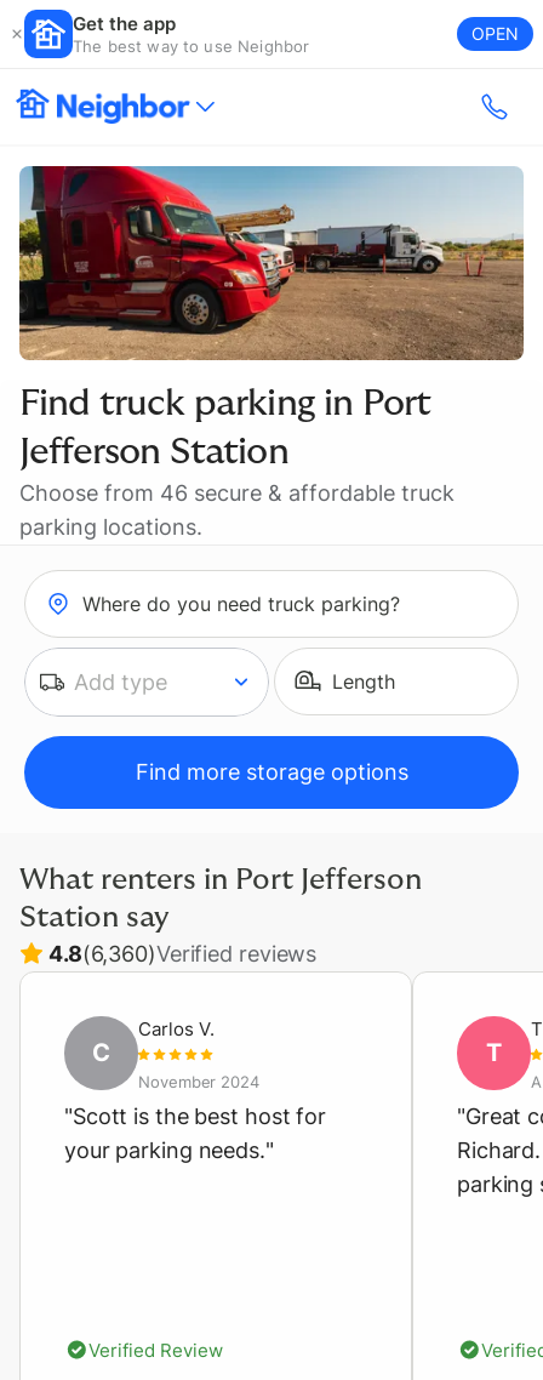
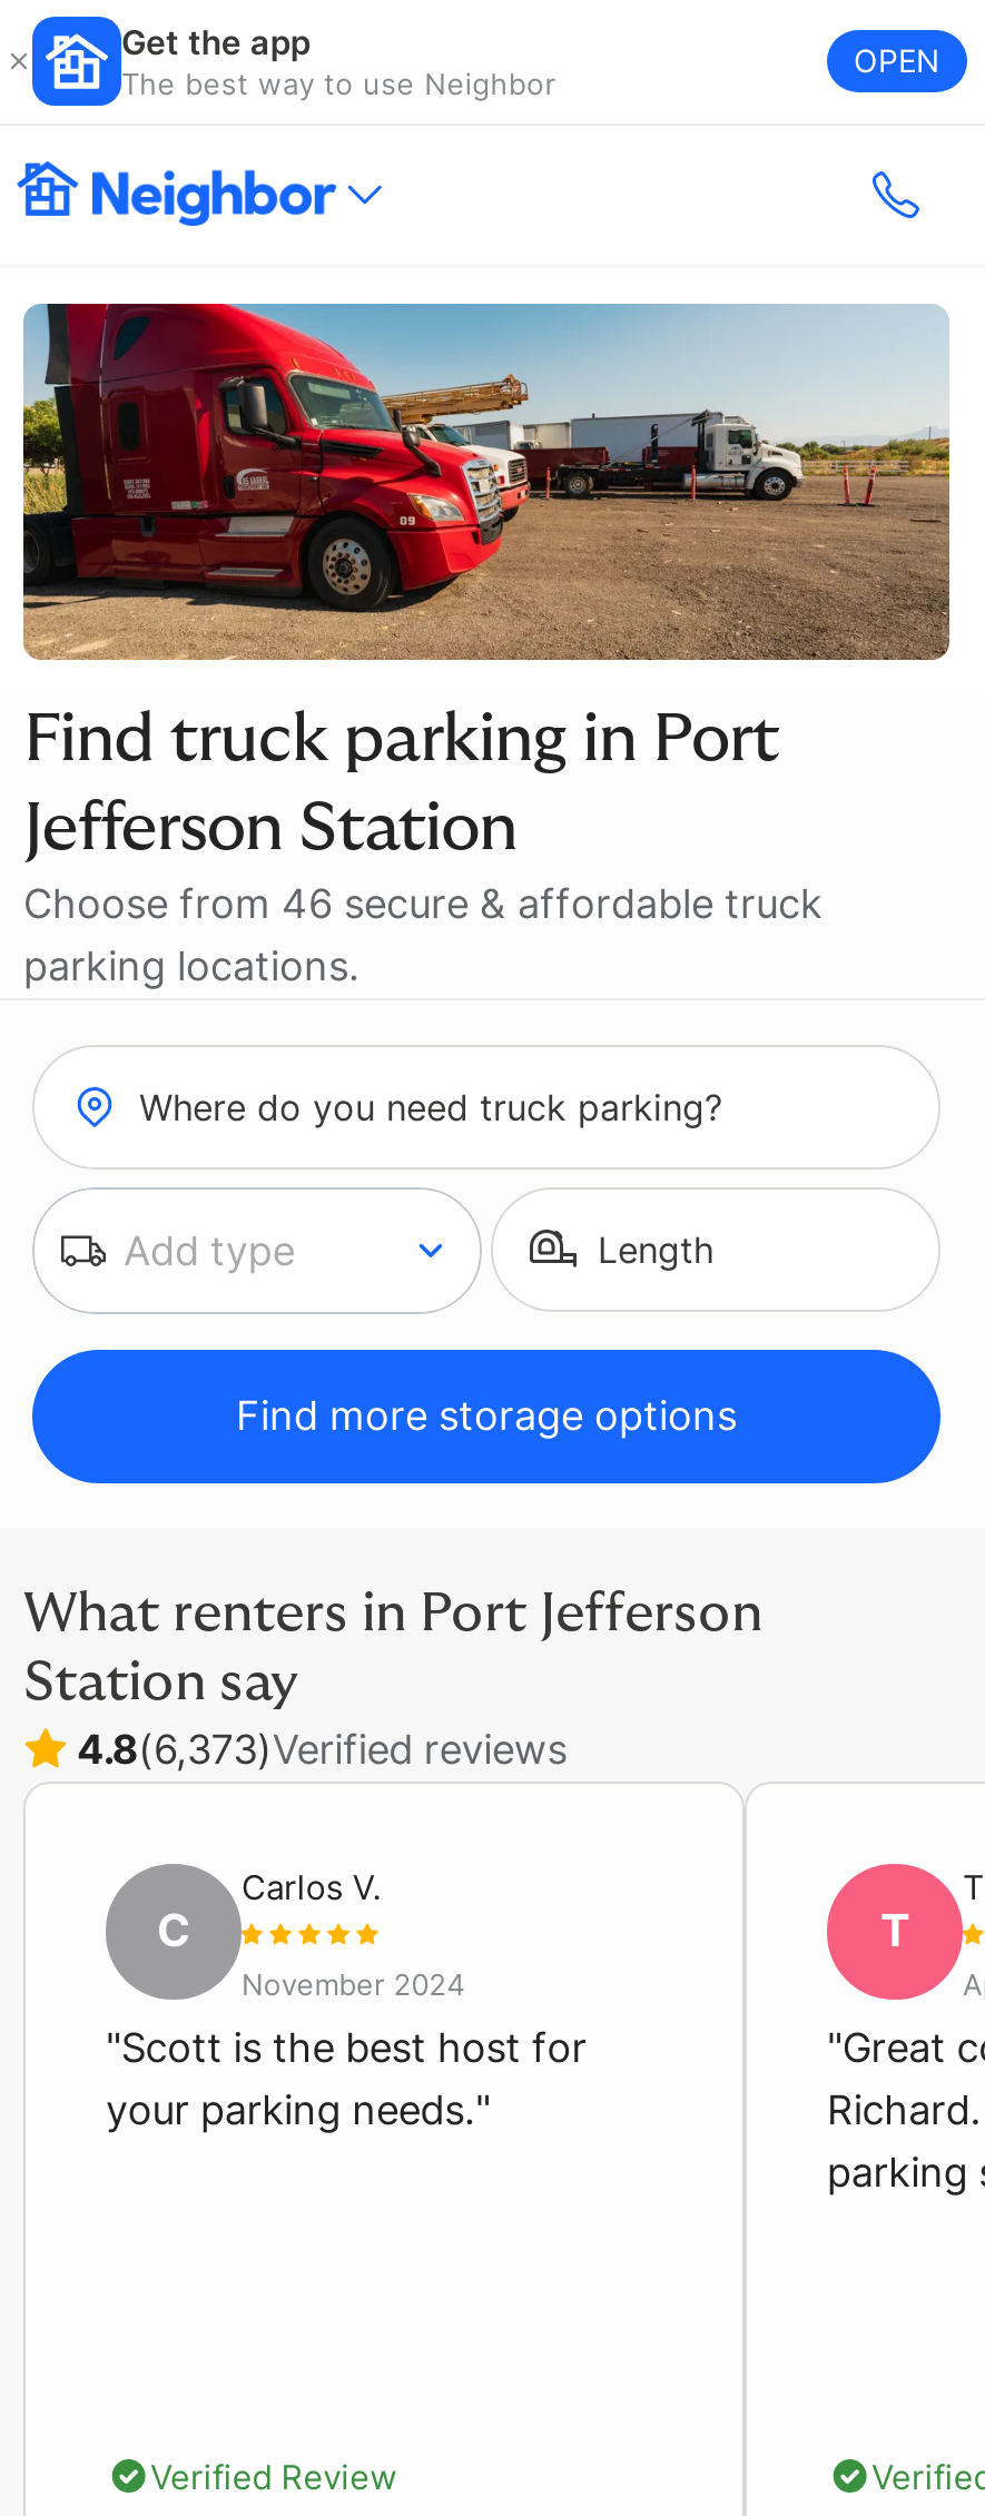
[48,941,317,966] 4.8(6,360)Verified reviews -> [77,1726,567,1772] 4.8(6,373)Verified reviews

